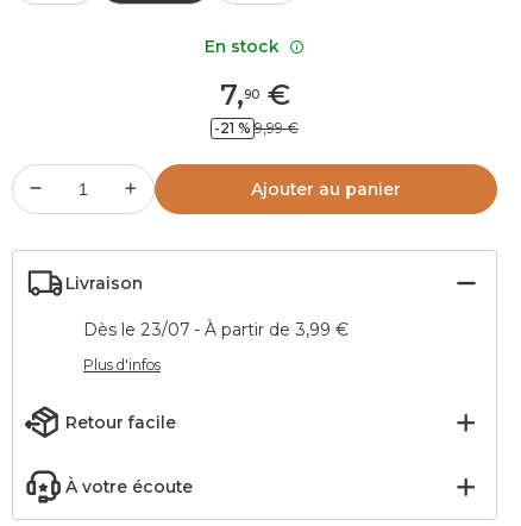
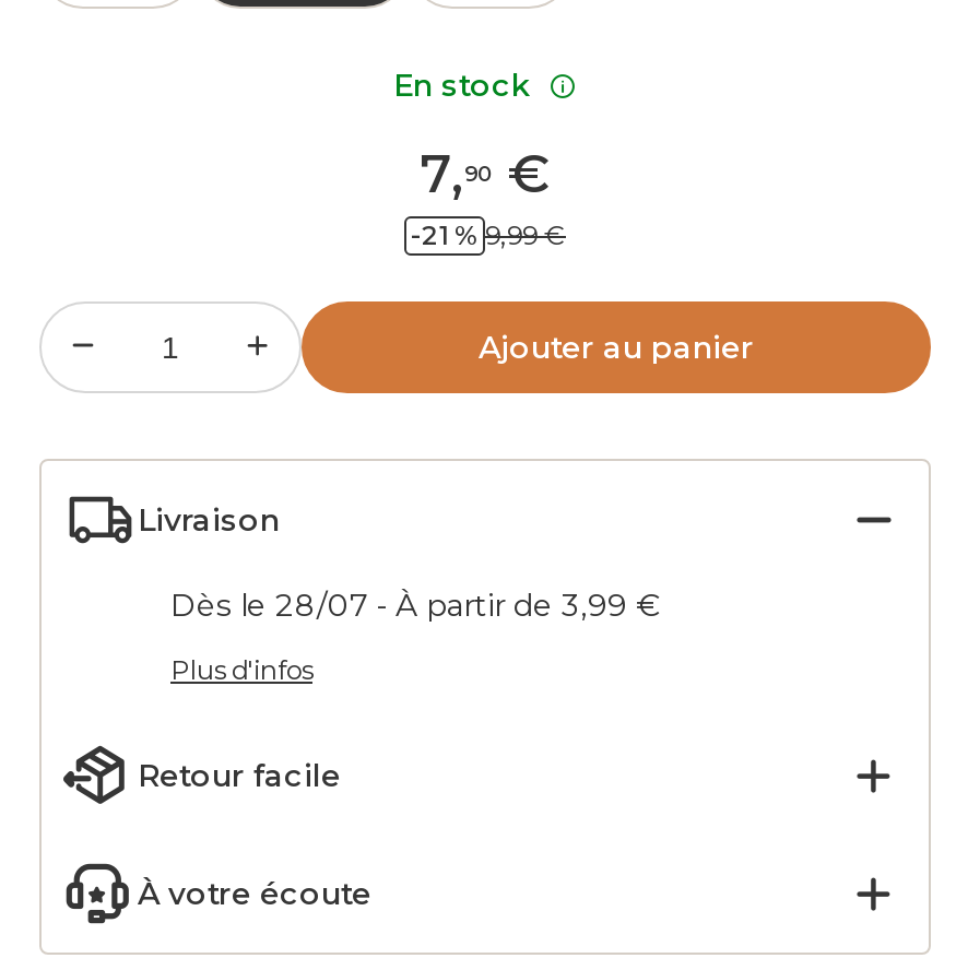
[83,319,349,340] Dès le 23/07 - À partir de 3,99 € -> [170,585,660,625] Dès le 28/07 - À partir de 3,99 €

